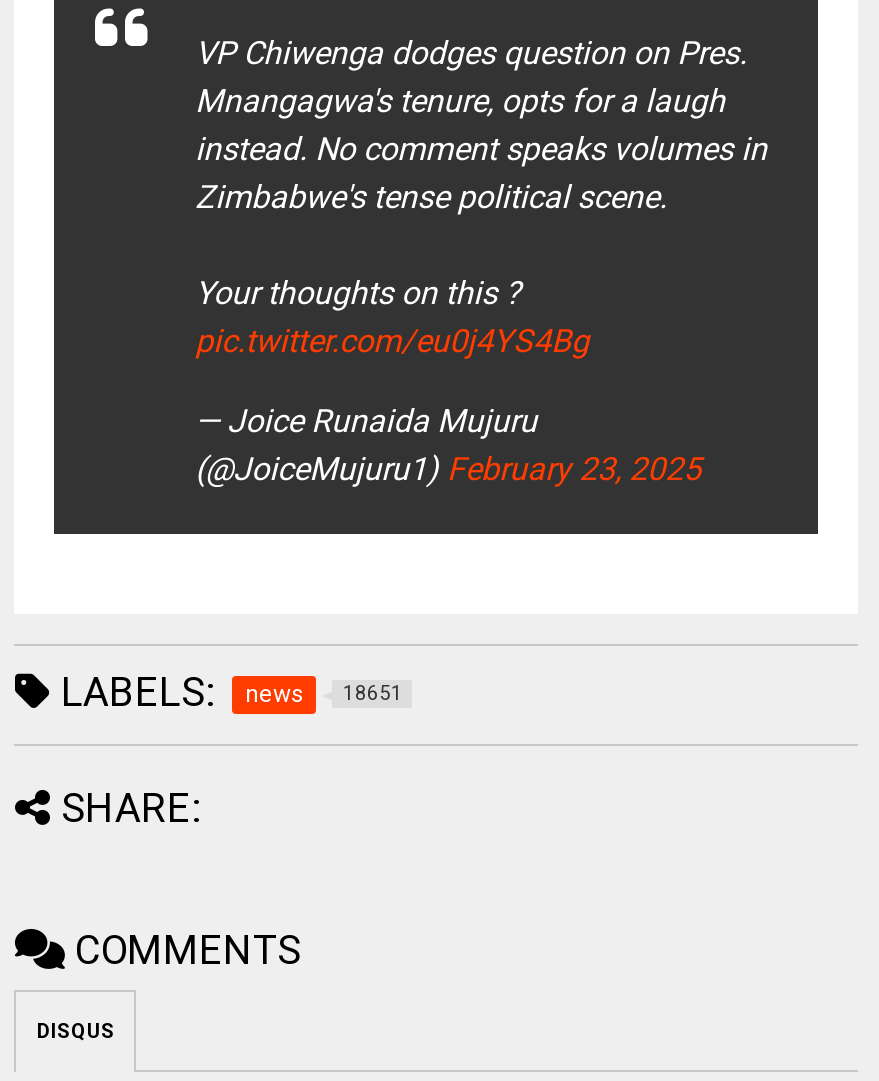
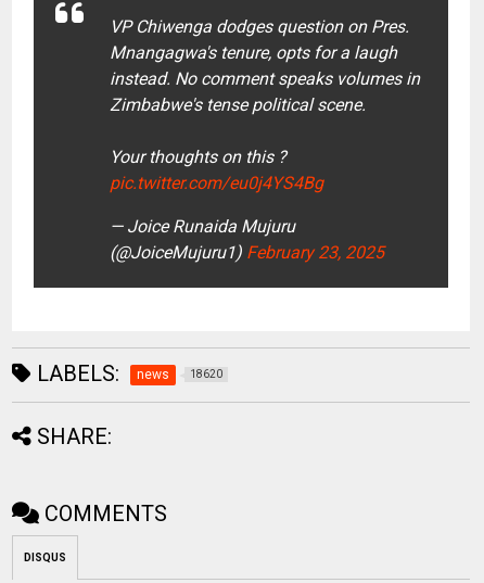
[51,668,403,716] LABELS: news 18651 -> [32,361,223,387] LABELS: news 18620

